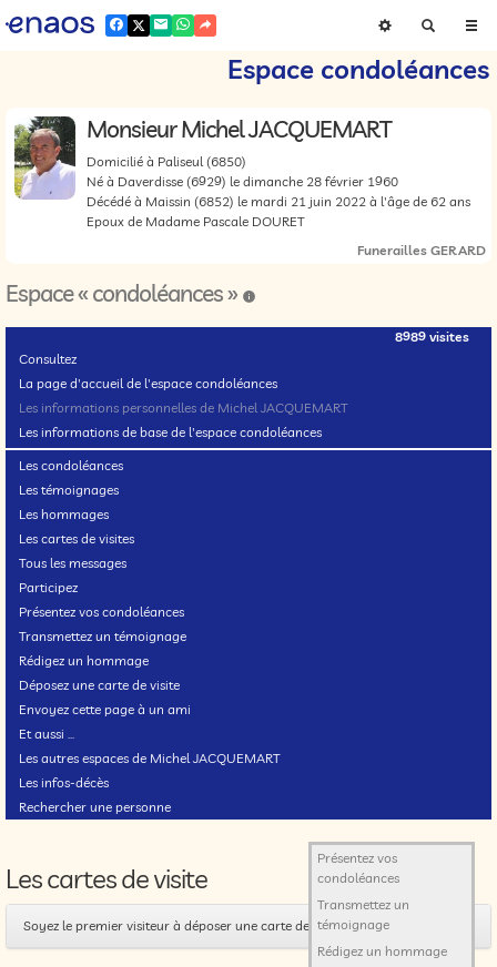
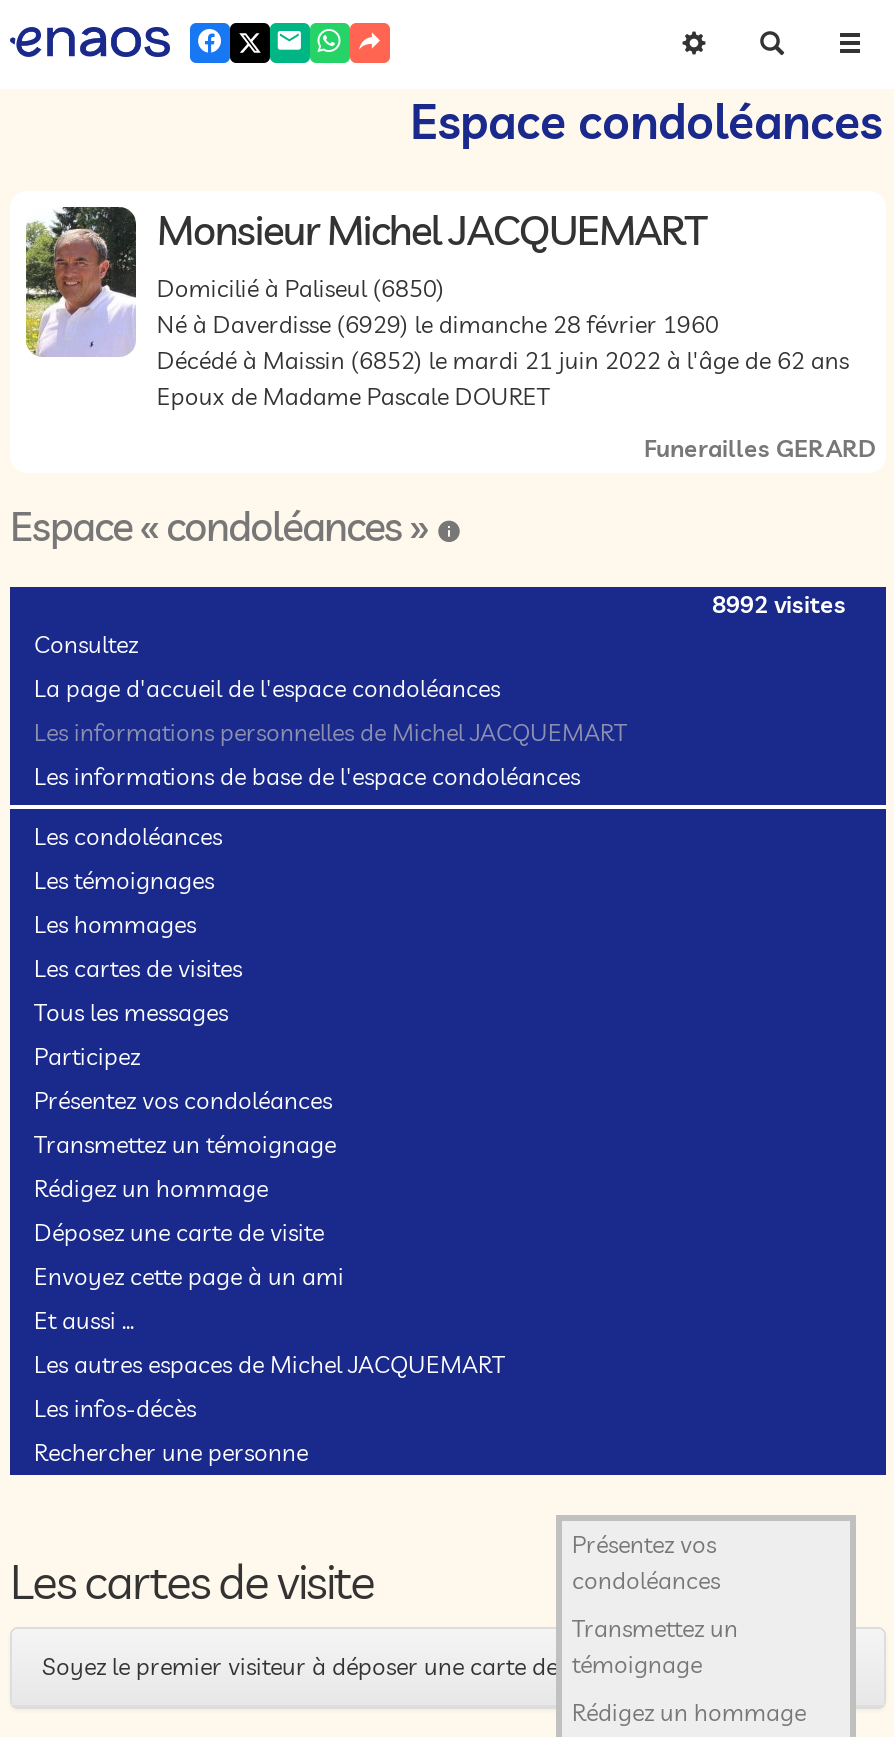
[395,328,469,345] 8989 visites -> [712,589,846,619] 8992 visites

